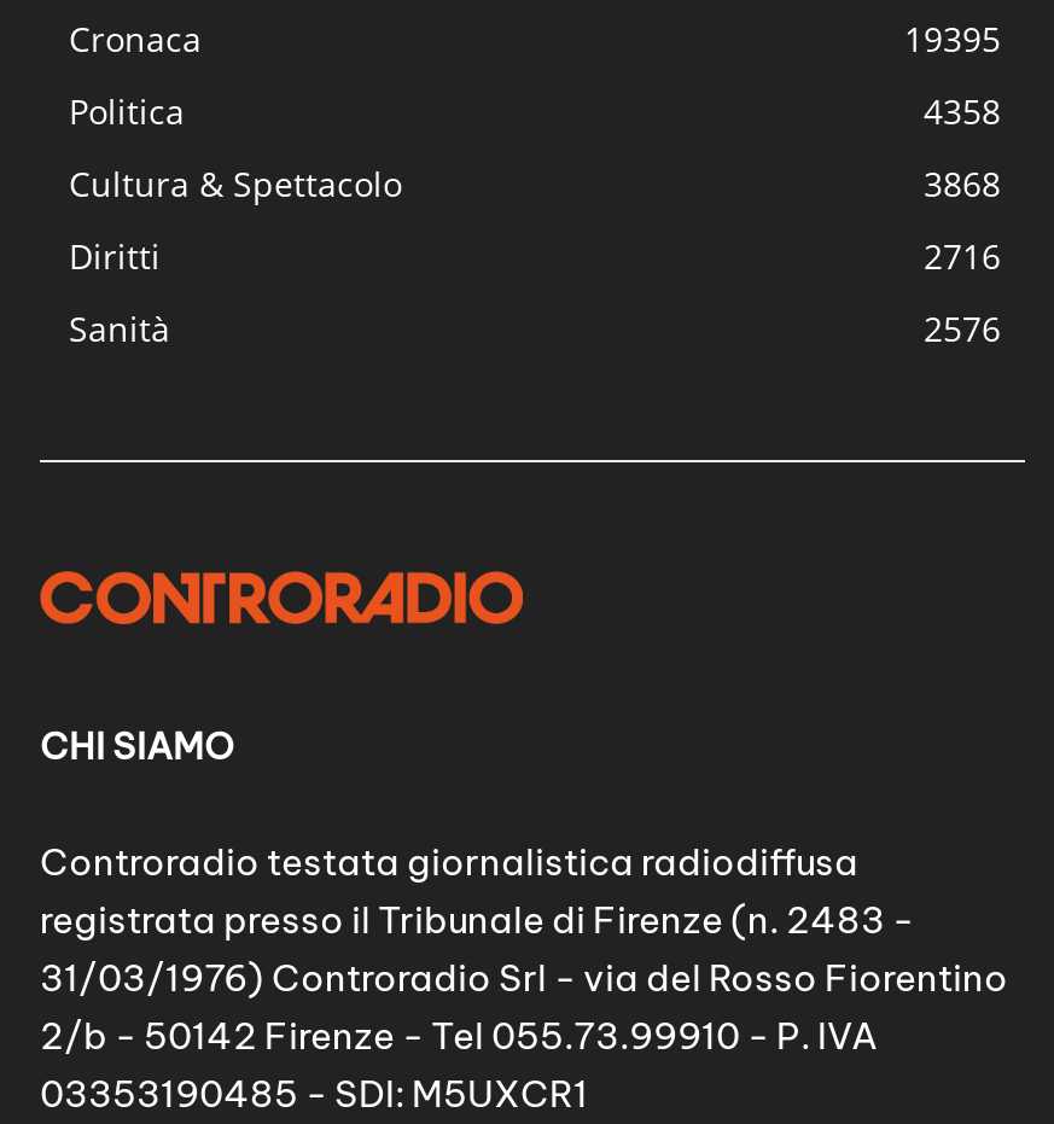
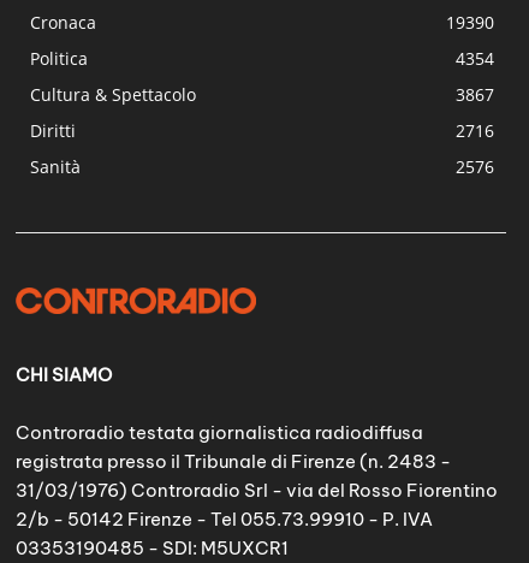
[904,15,1001,61] 19395 -> [446,10,494,33] 19390
[924,87,1001,133] 4358 -> [456,46,494,69] 4354
[924,160,1001,205] 3868 -> [456,83,494,105] 3867

